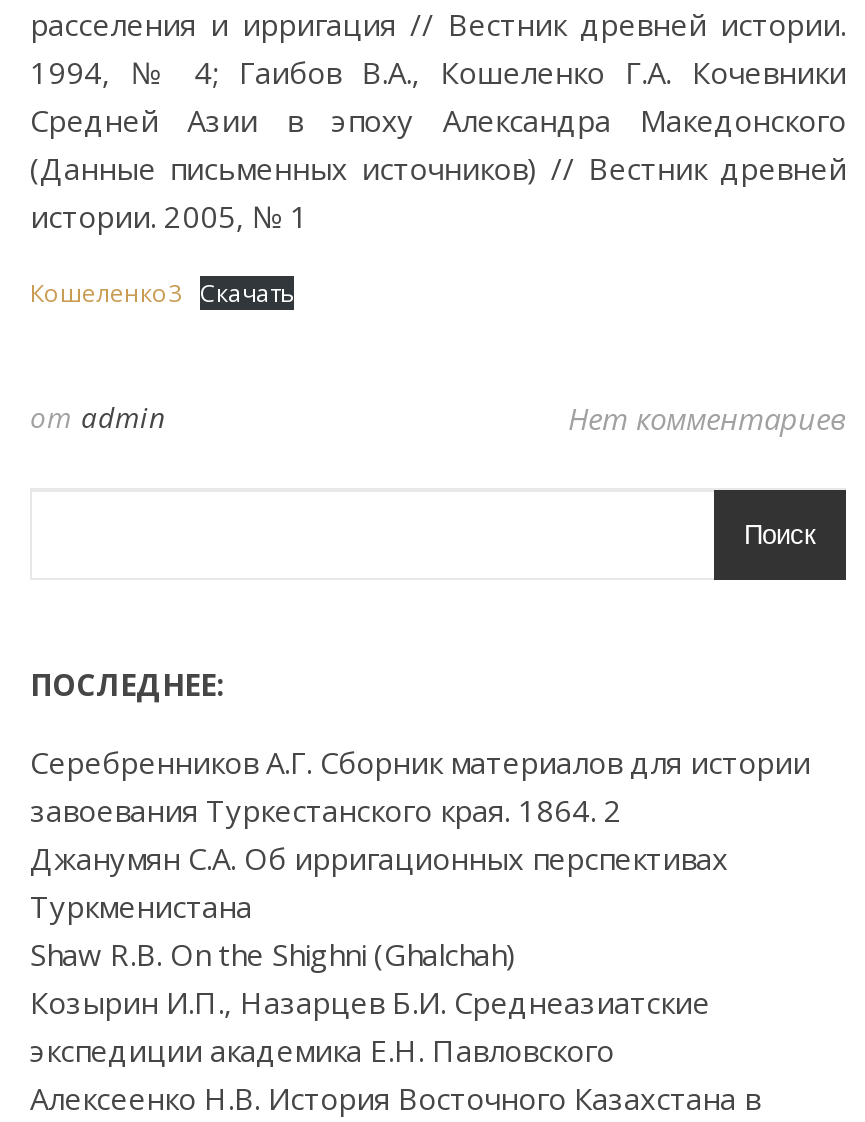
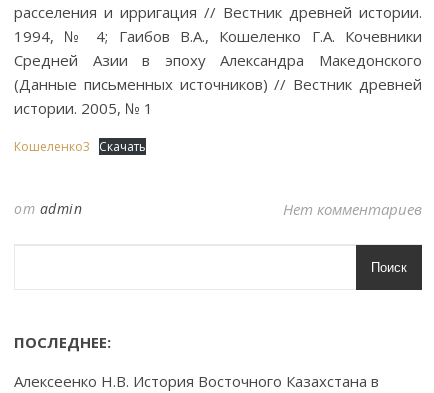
[30,742,810,1070] Серебренников А.Г. Сборник материалов для истории | завоевания Туркестанского края. 1864. 2 | Джанумян С.А. Об ирригационных перспективах | Туркменистана | Shaw R.B. On the Shighni (Ghalchah) | Козырин И.П., Назарцев Б.И. Среднеазиатские | экспедиции академика Е.Н. Павловского -> none

